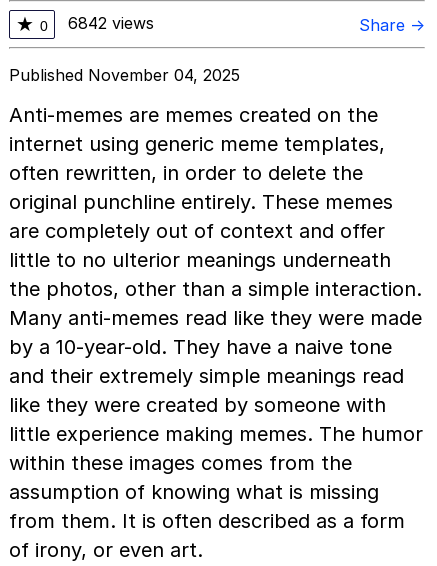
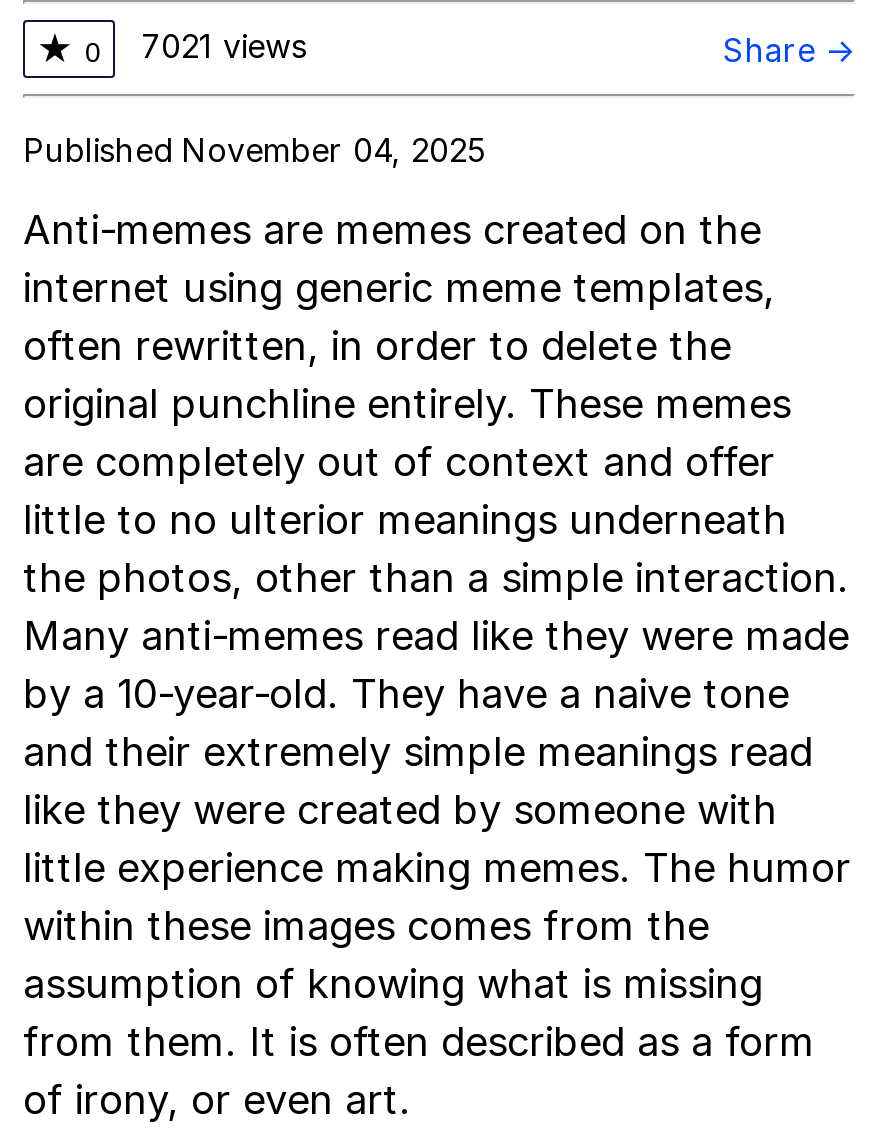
[68,13,154,33] 6842 views -> [141,26,307,66] 7021 views

